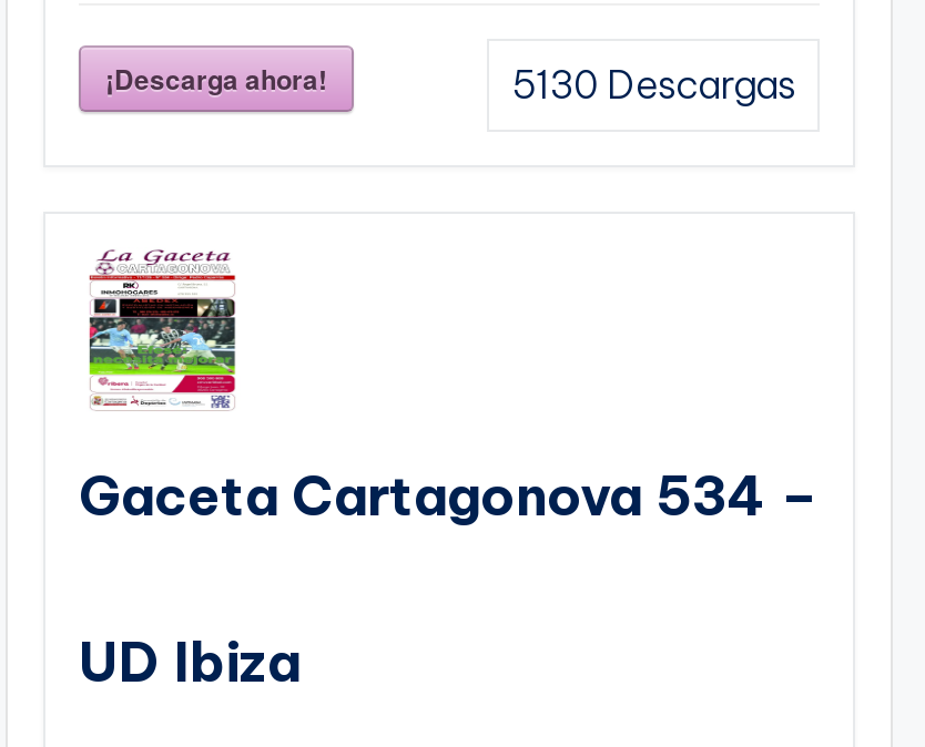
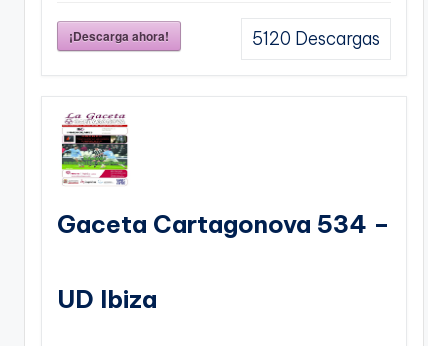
[511,60,795,109] 5130 Descargas -> [252,28,380,50] 5120 Descargas

